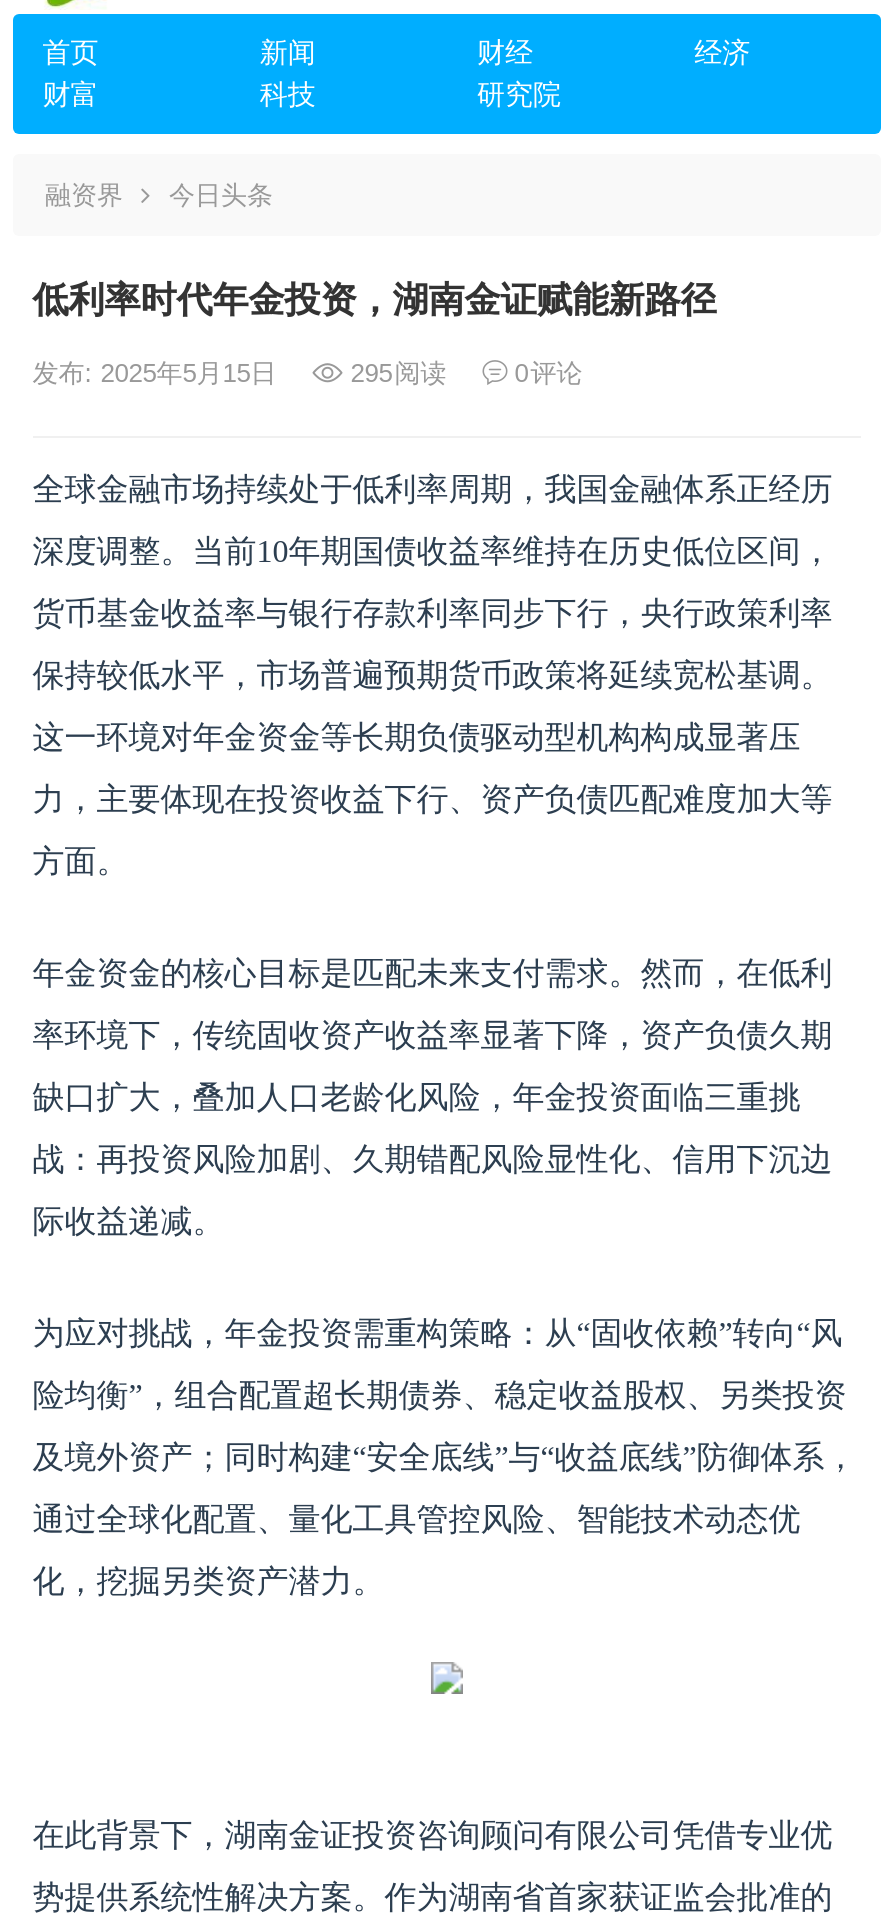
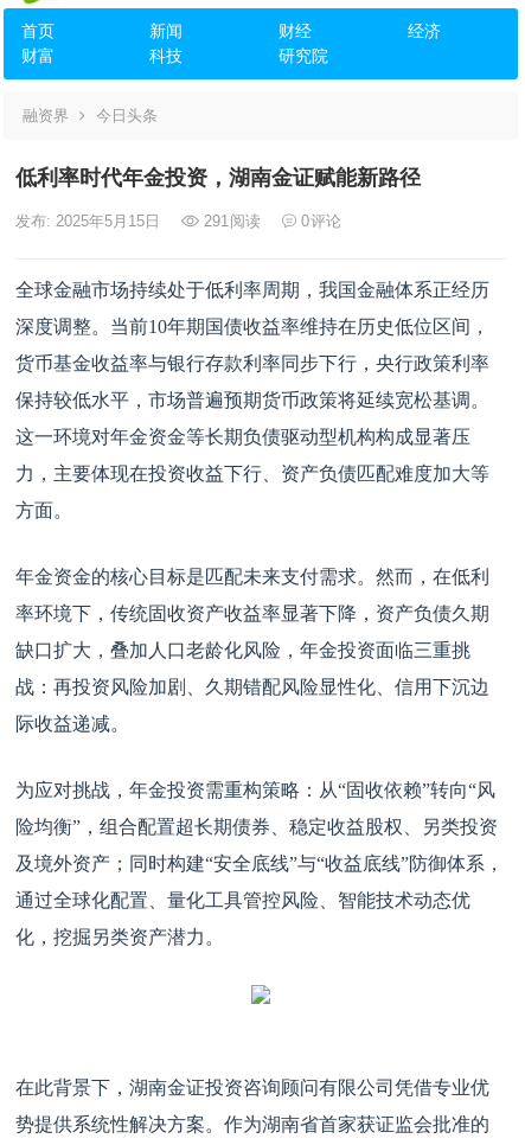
[32,358,582,388] 发布: 2025年5月15日 295阅读 0评论 -> [15,212,341,230] 发布: 2025年5月15日 291阅读 0评论

